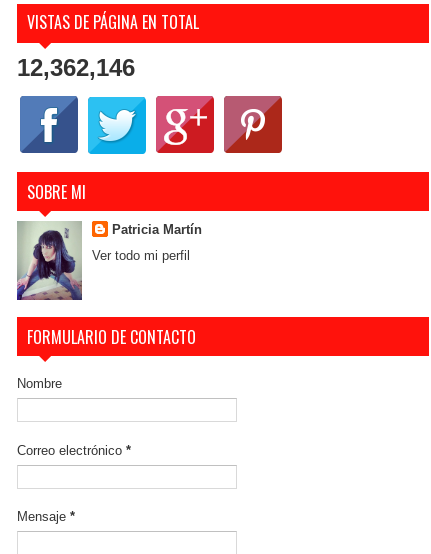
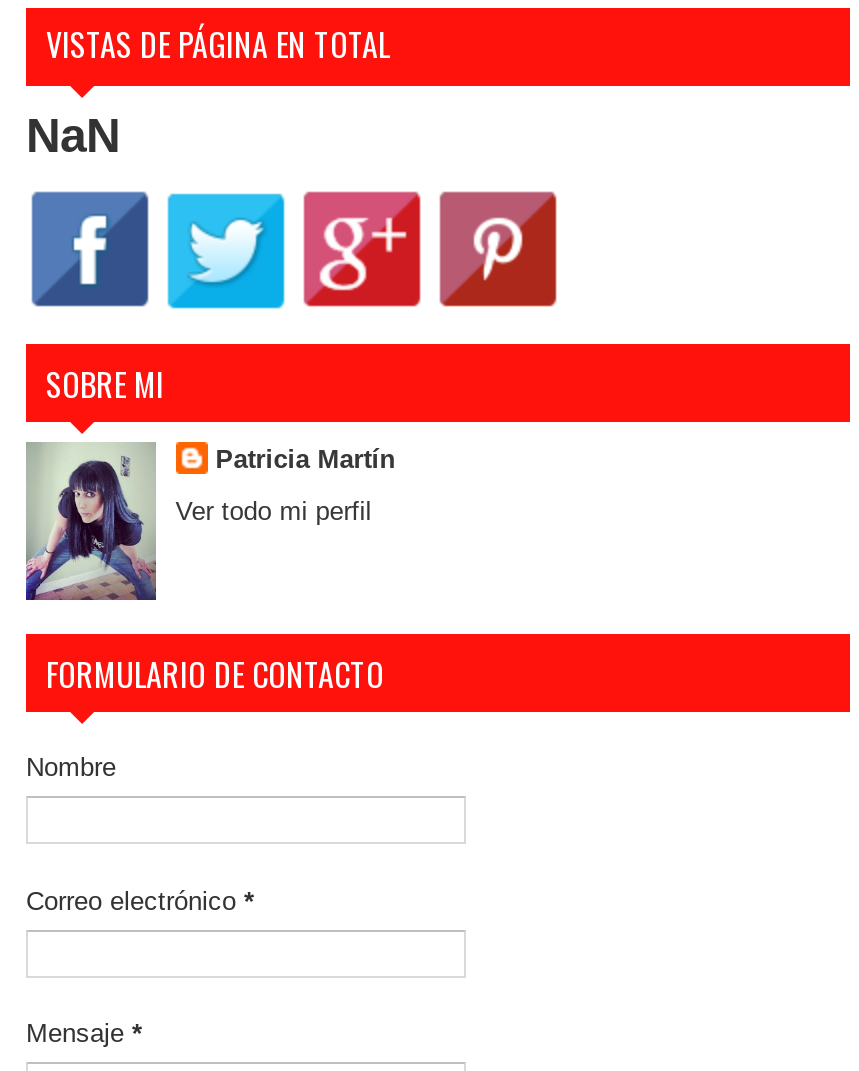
[17,54,135,81] 12,362,146 -> [26,107,120,161] NaN

